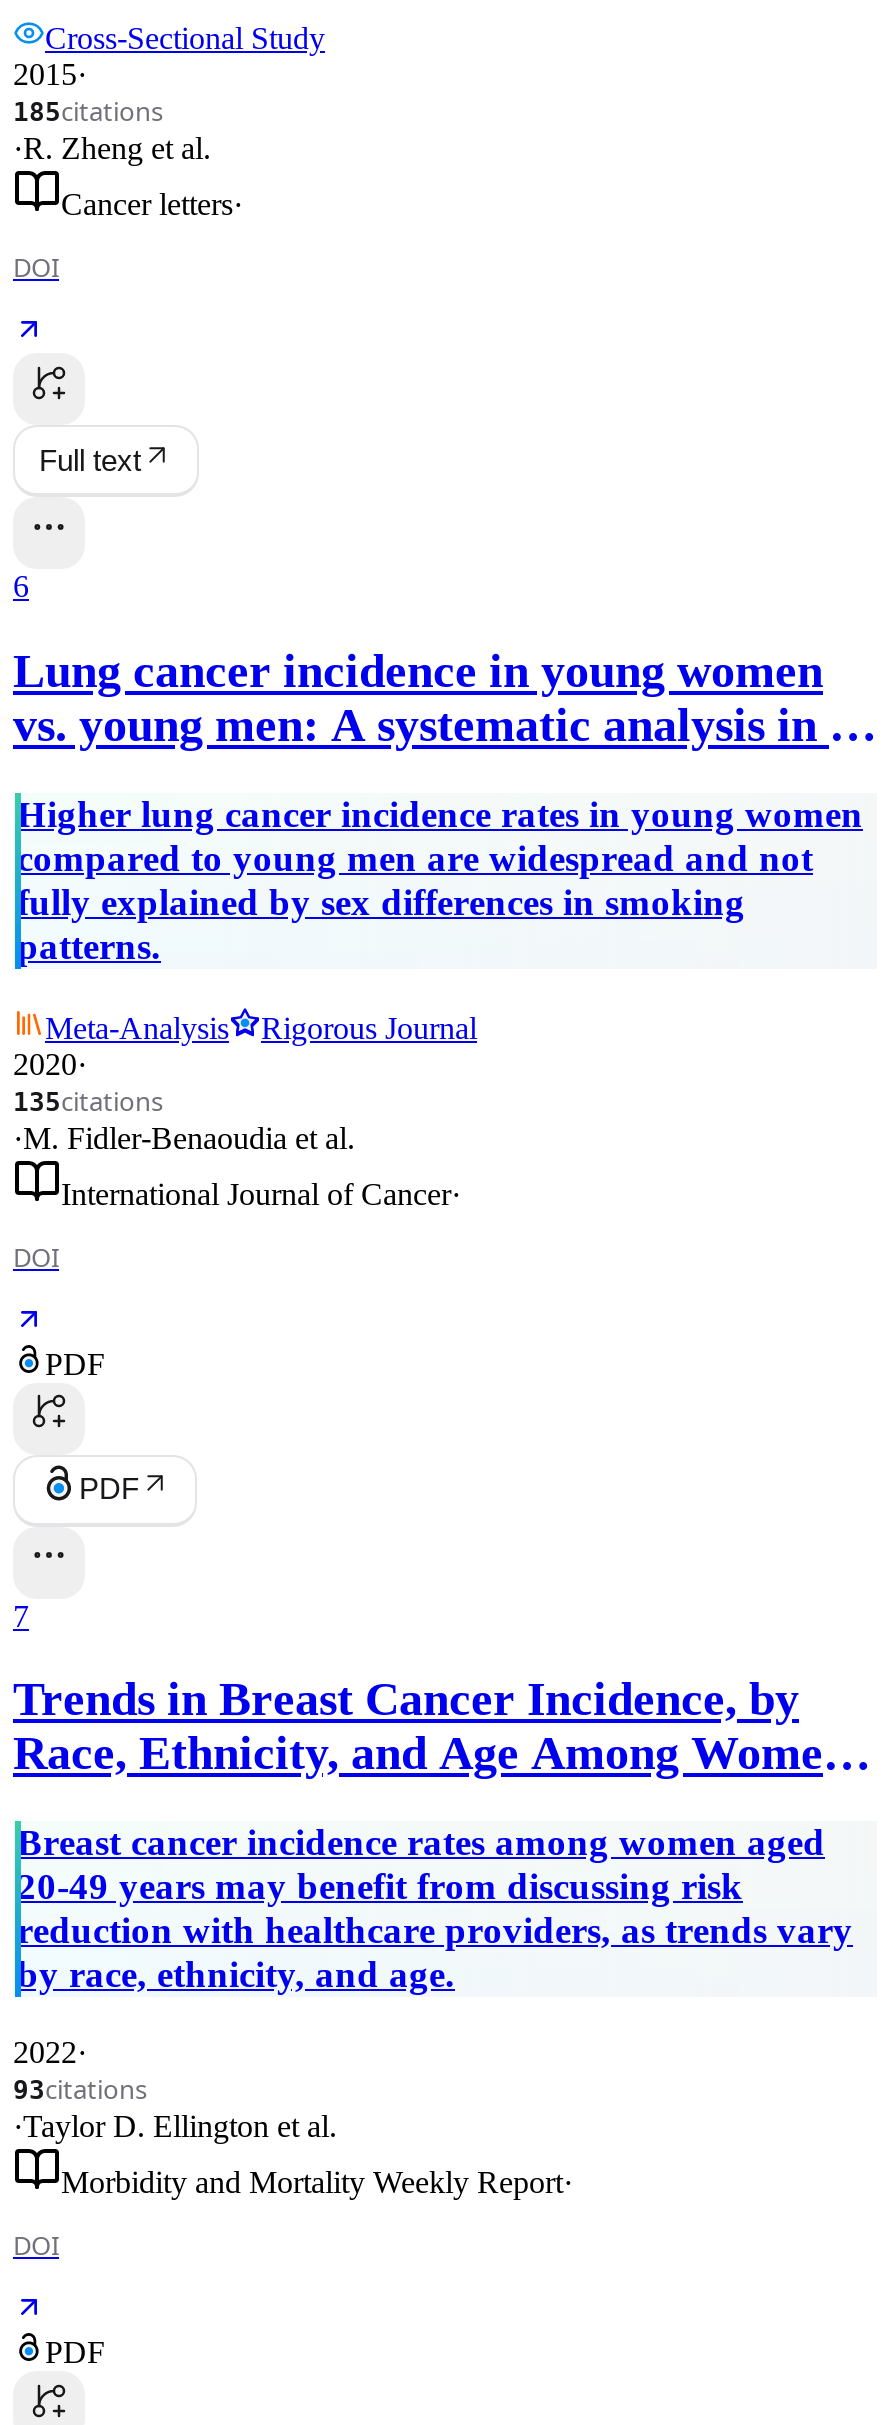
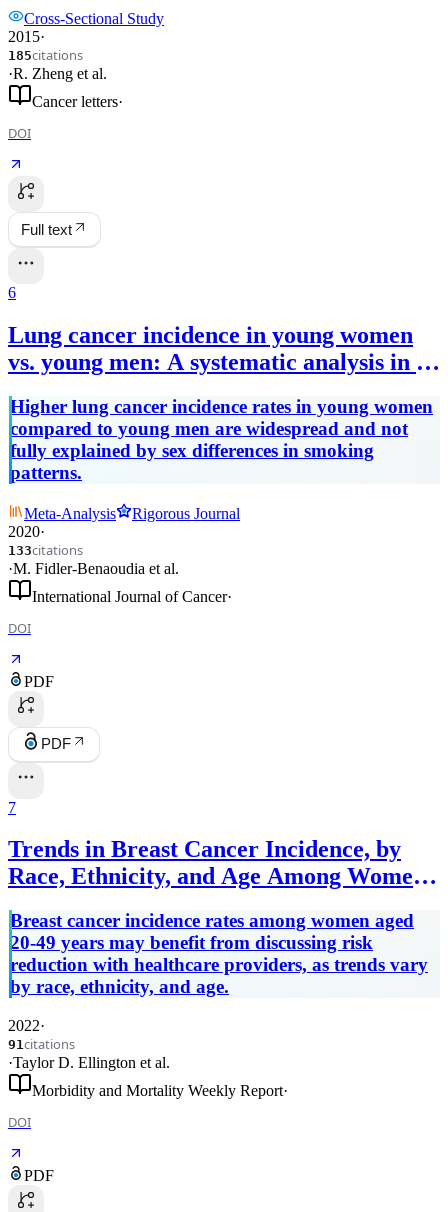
[13,1082,163,1118] 135citations -> [8,541,83,559] 133citations
[13,2071,147,2107] 93citations -> [8,1035,75,1053] 91citations

